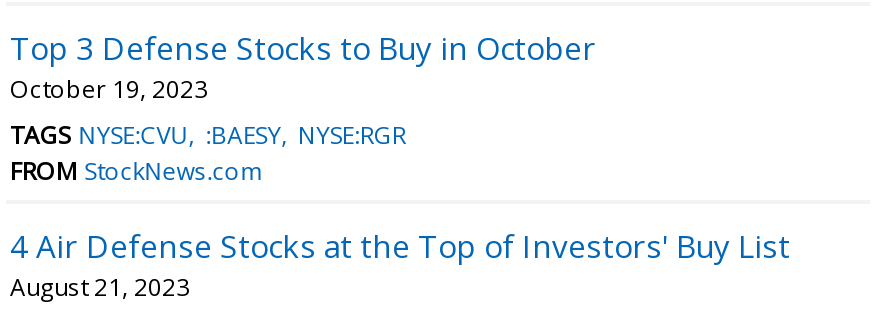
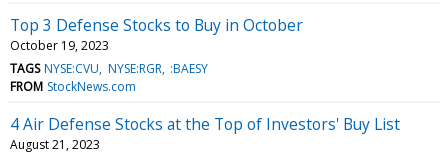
[10,118,406,152] TAGS NYSE:CVU :BAESY NYSE:RGR -> [10,60,208,77] TAGS NYSE:CVU NYSE:RGR :BAESY

